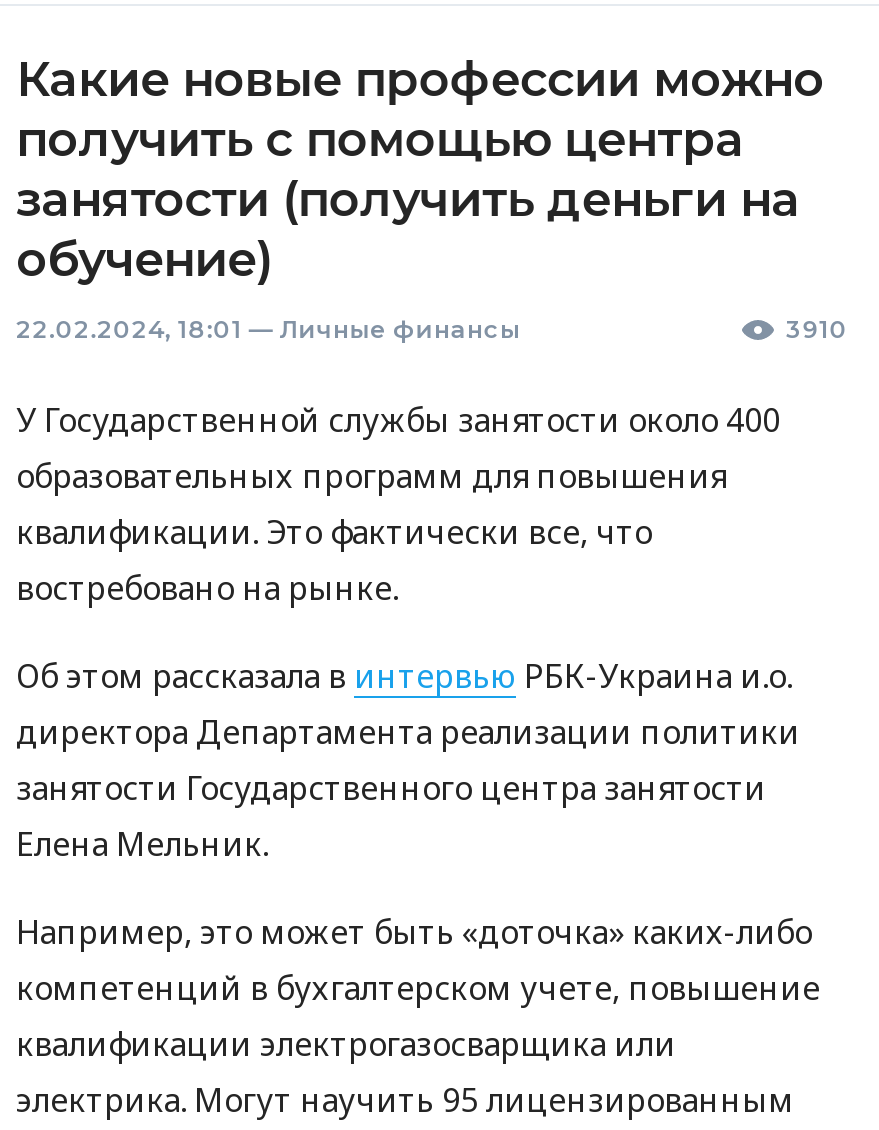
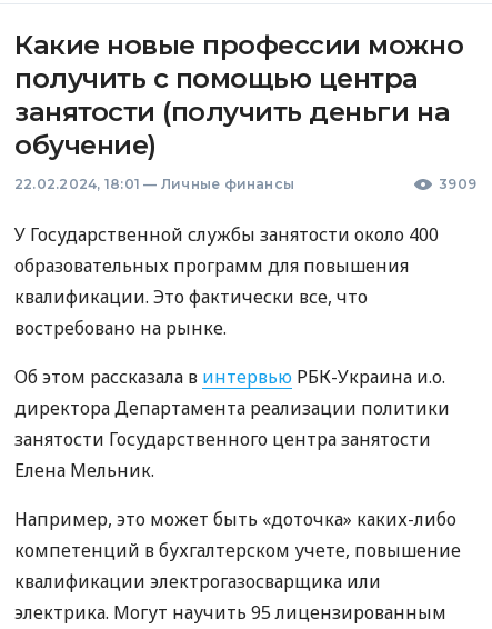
[786,314,848,344] 3910 -> [439,176,476,192] 3909

